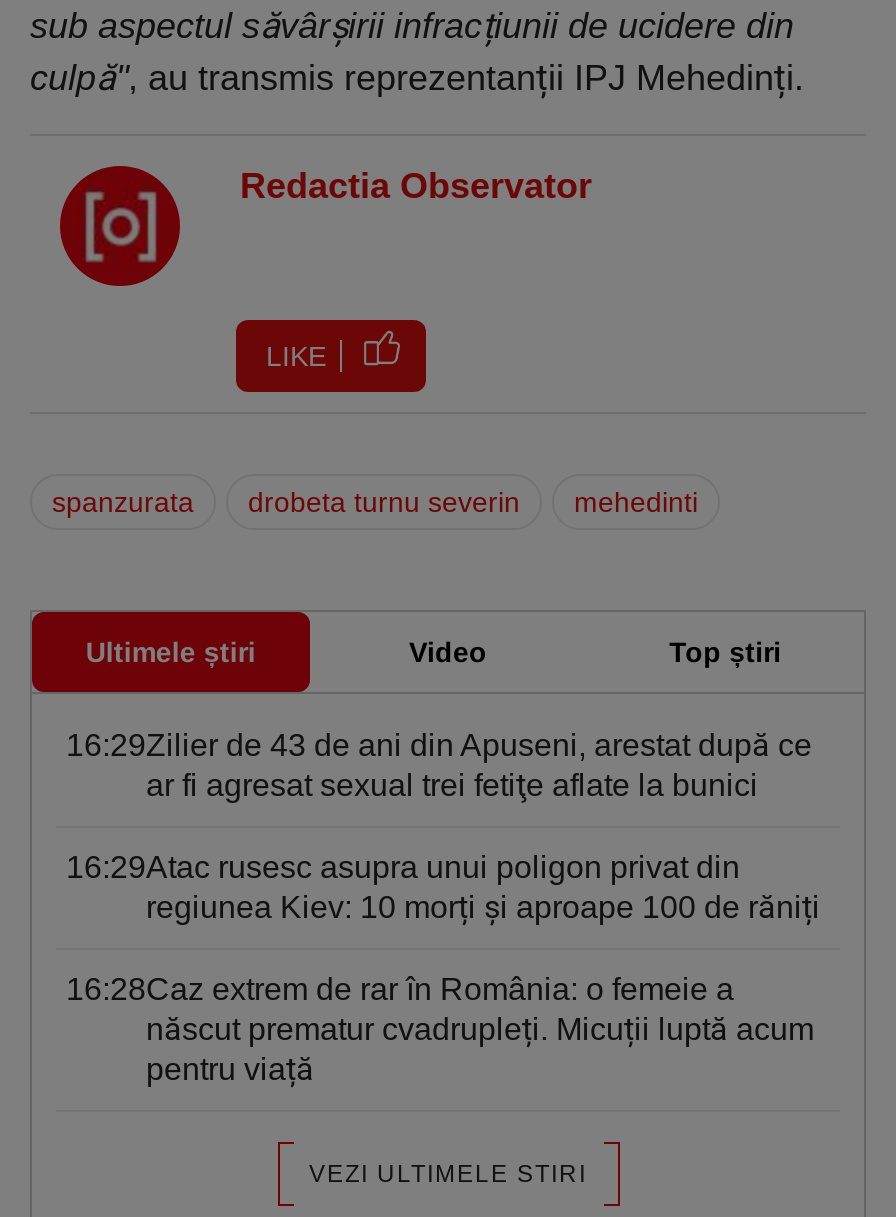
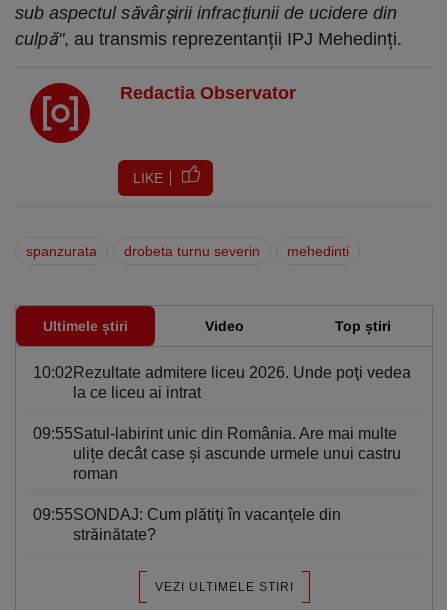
[66,729,812,803] 16:29Zilier de 43 de ani din Apuseni, arestat după ce | ar fi agresat sexual trei fetiţe aflate la bunici -> [33,364,411,401] 10:02Rezultate admitere liceu 2026. Unde poţi vedea | la ce liceu ai intrat
[66,851,820,925] 16:29Atac rusesc asupra unui poligon privat din | regiunea Kiev: 10 morți și aproape 100 de răniți -> [33,425,401,482] 09:55Satul-labirint unic din România. Are mai multe | ulițe decât case și ascunde urmele unui castru | roman
[66,973,814,1087] 16:28Caz extrem de rar în România: o femeie a | născut prematur cvadrupleți. Micuții luptă acum | pentru viață -> [33,506,341,543] 09:55SONDAJ: Cum plătiţi în vacanţele din | străinătate?

